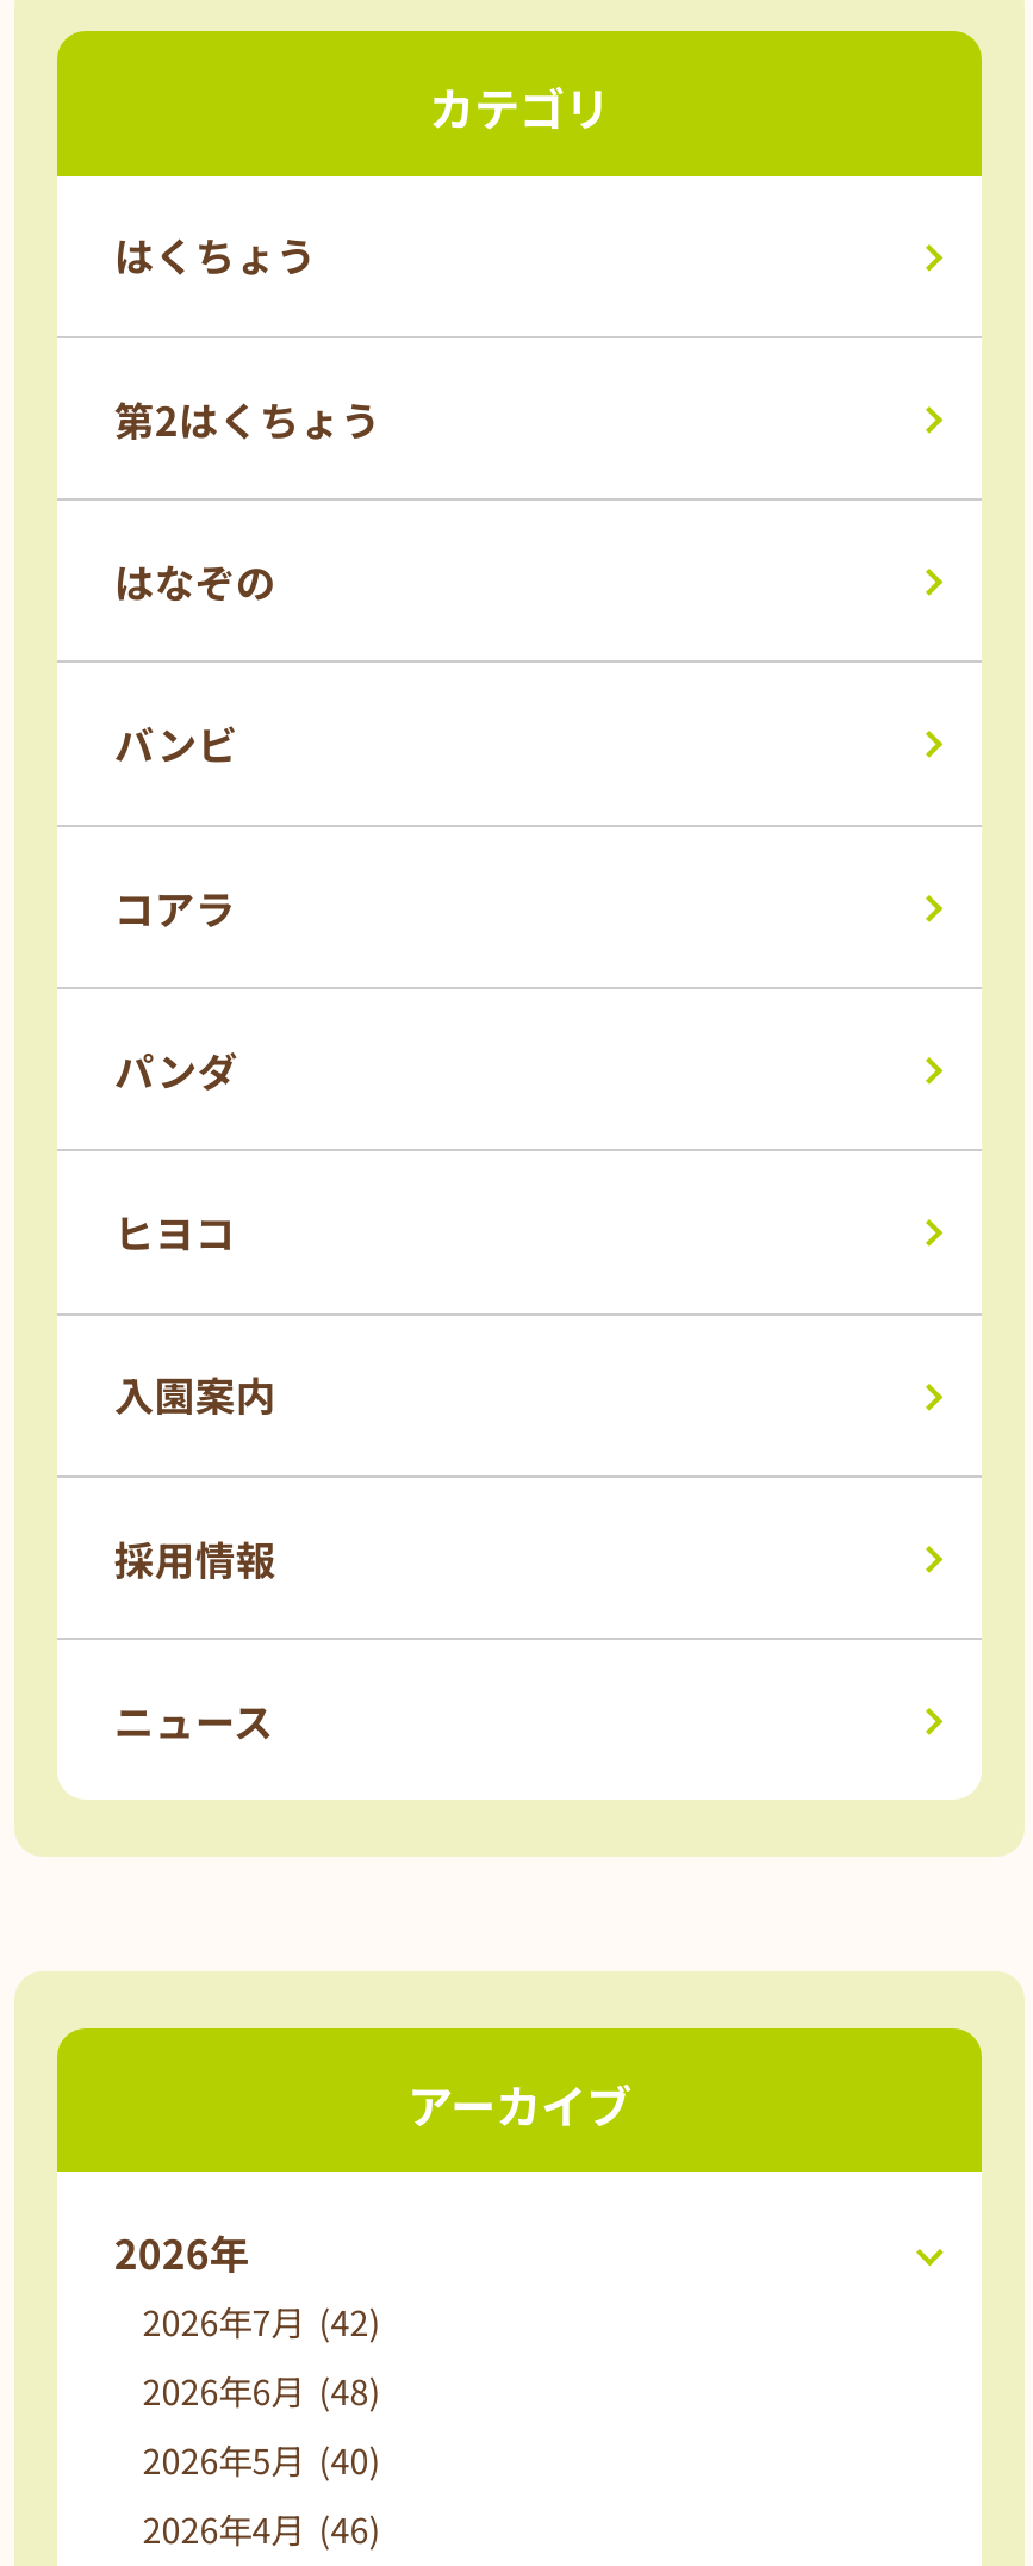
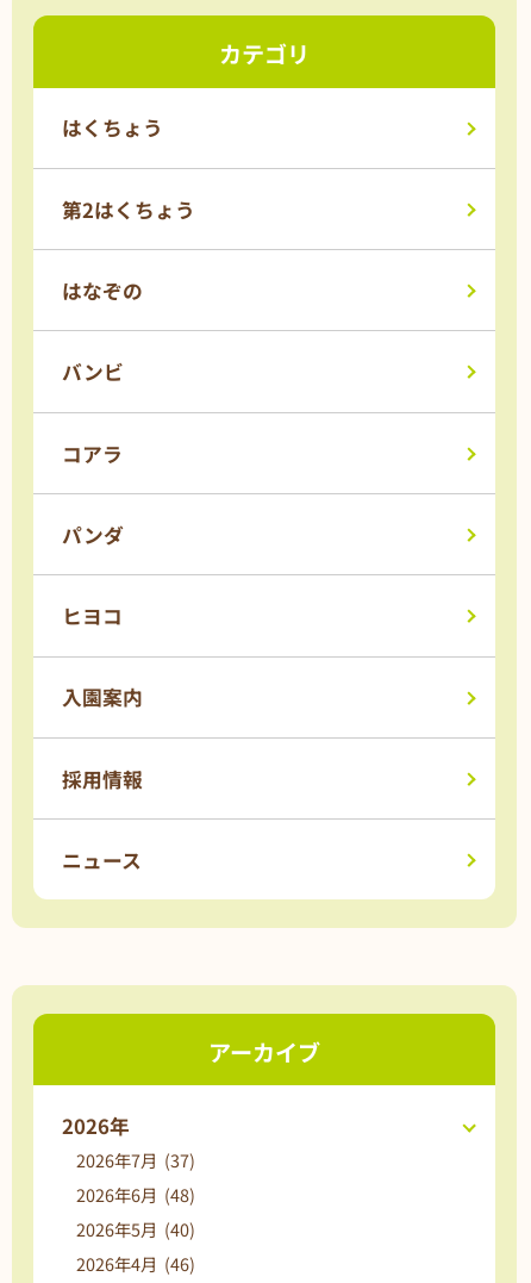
[142,2296,381,2346] 2026年7月 (42) -> [76,1147,195,1172] 2026年7月 (37)

